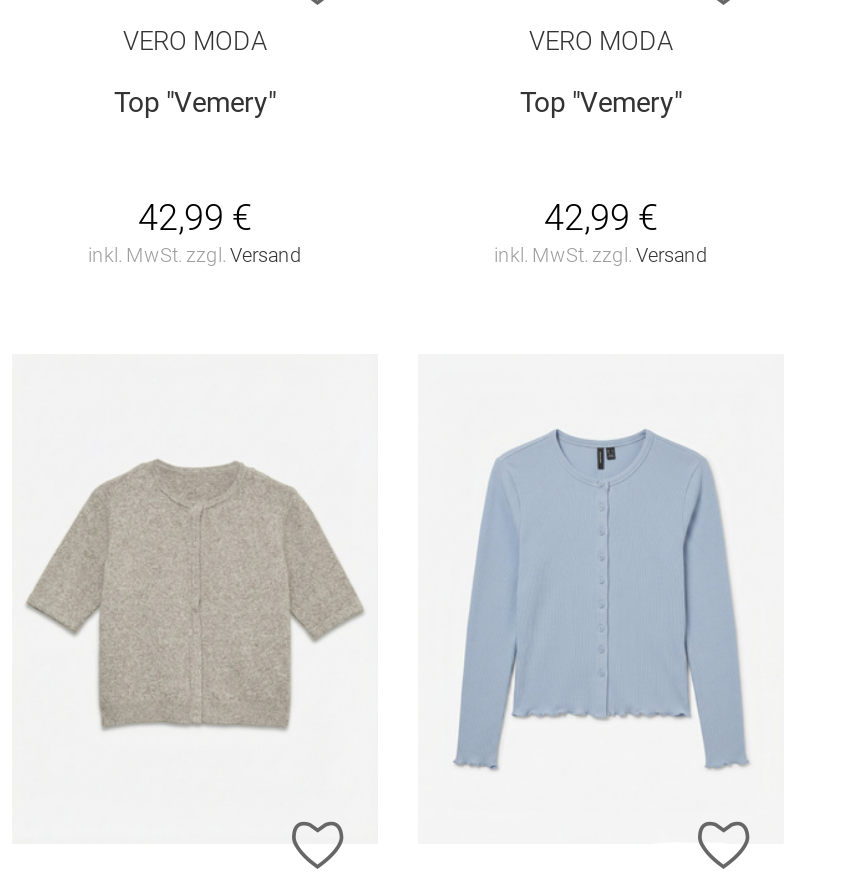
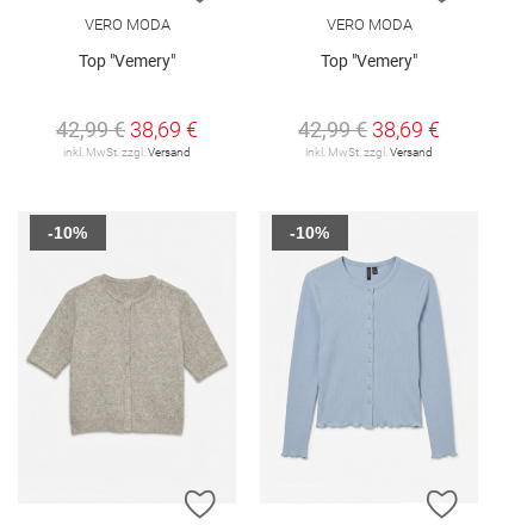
[138,195,252,237] 42,99 € -> [56,117,198,142] 42,99 € 38,69 €
[544,195,658,237] 42,99 € -> [298,117,440,142] 42,99 € 38,69 €
none -> [48,223,87,242] -10%
none -> [290,223,329,242] -10%

